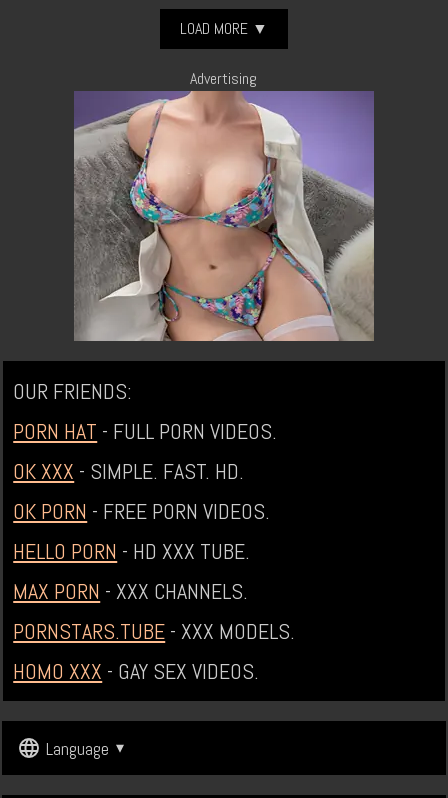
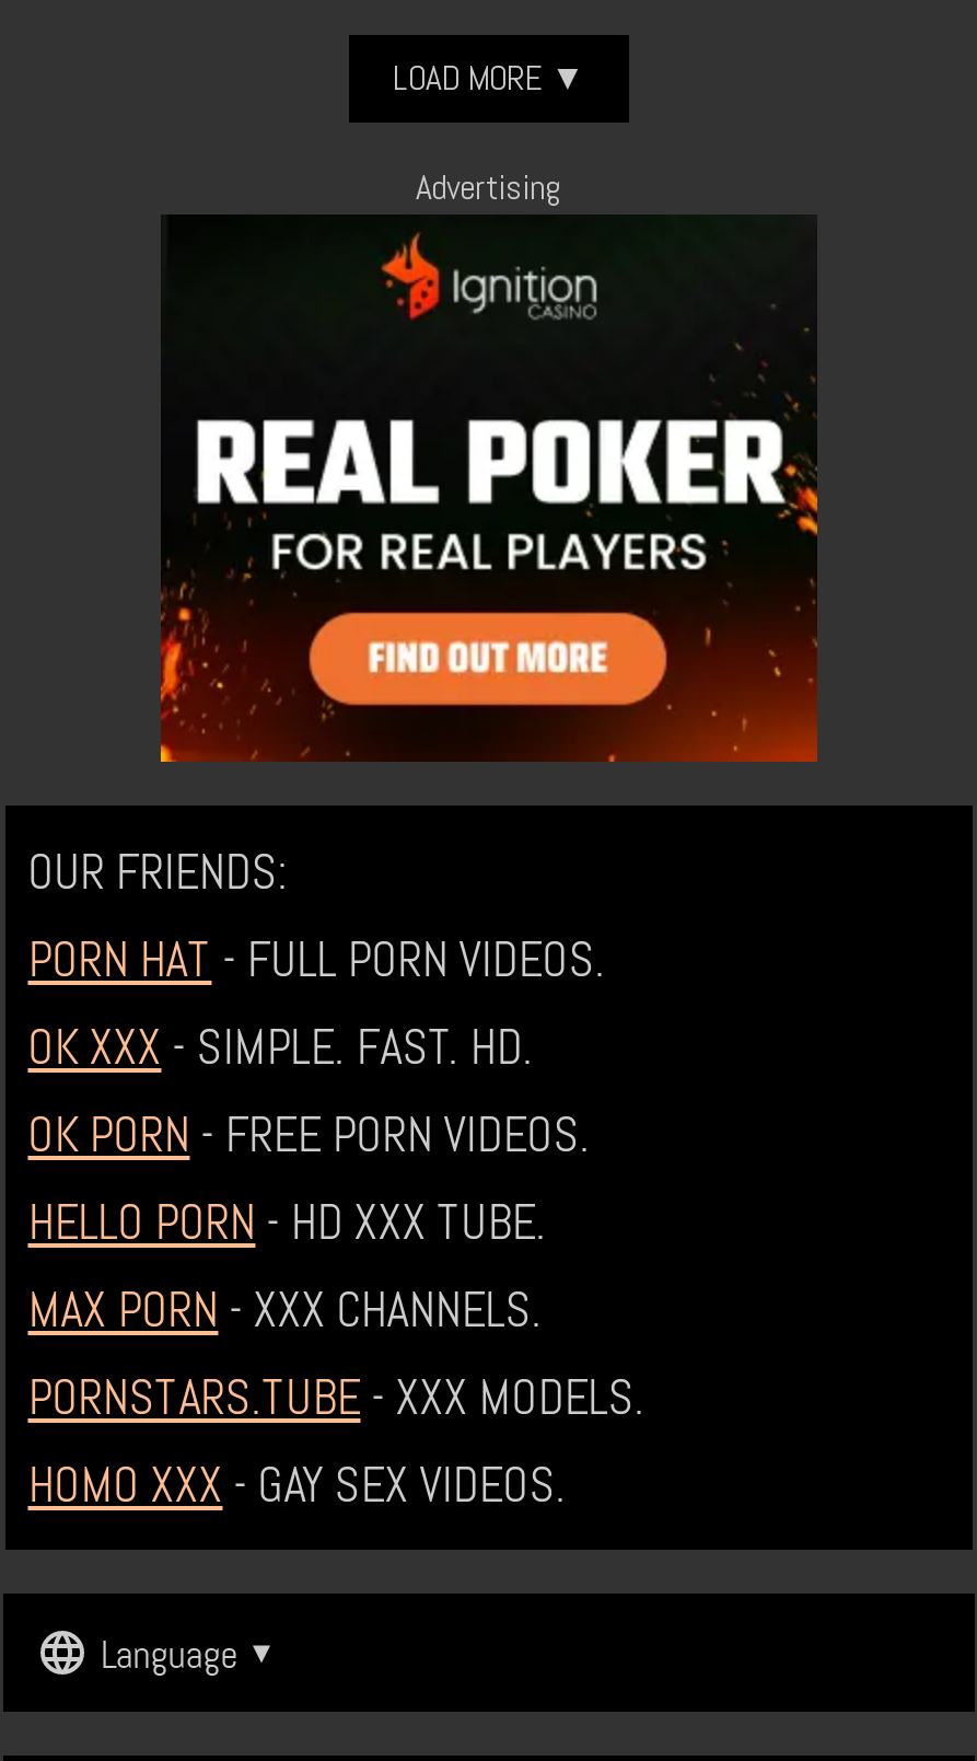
[73,90,375,342] [image] -> [159,215,819,764] [image]

